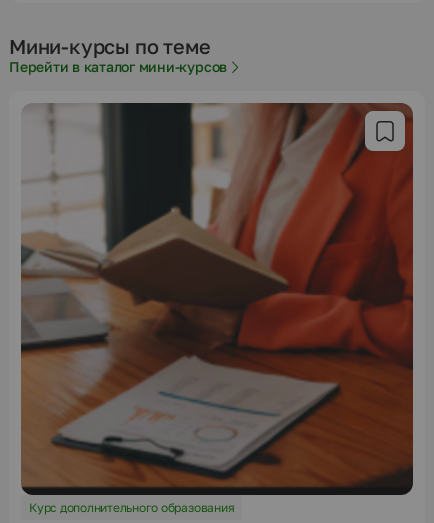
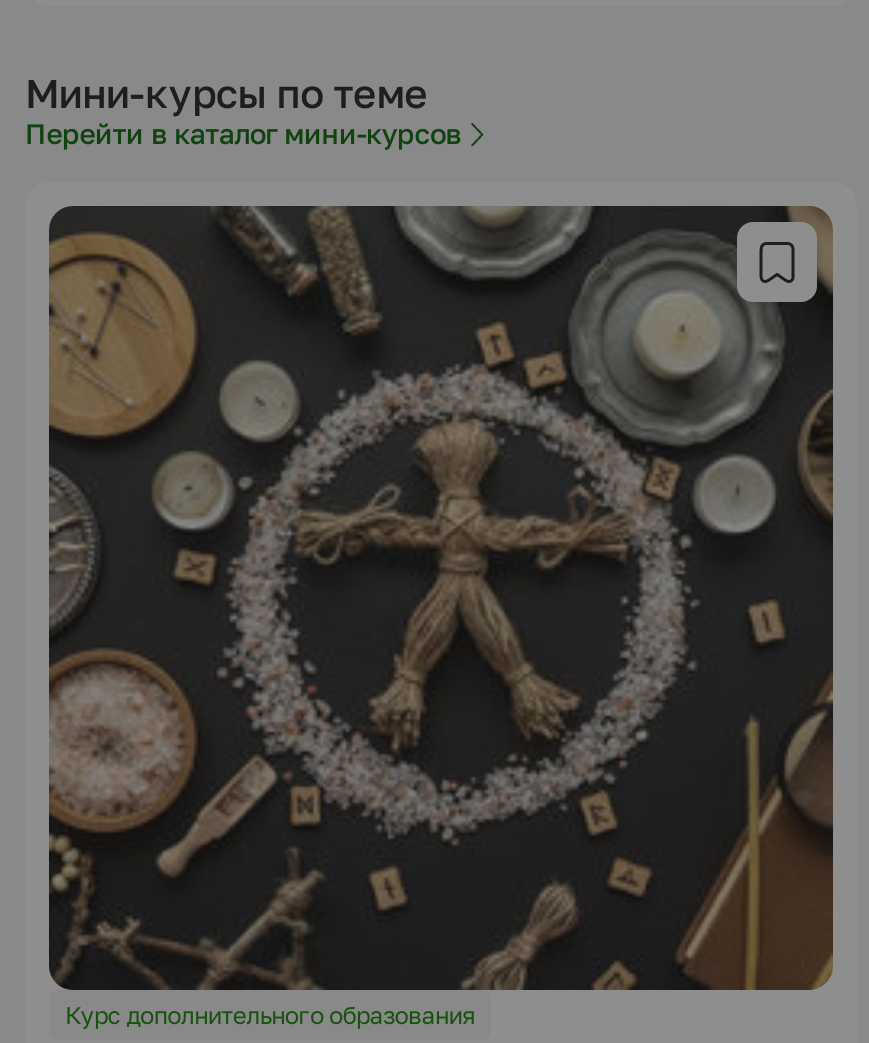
[20,102,414,496] [image] -> [47,204,835,992] [image]

